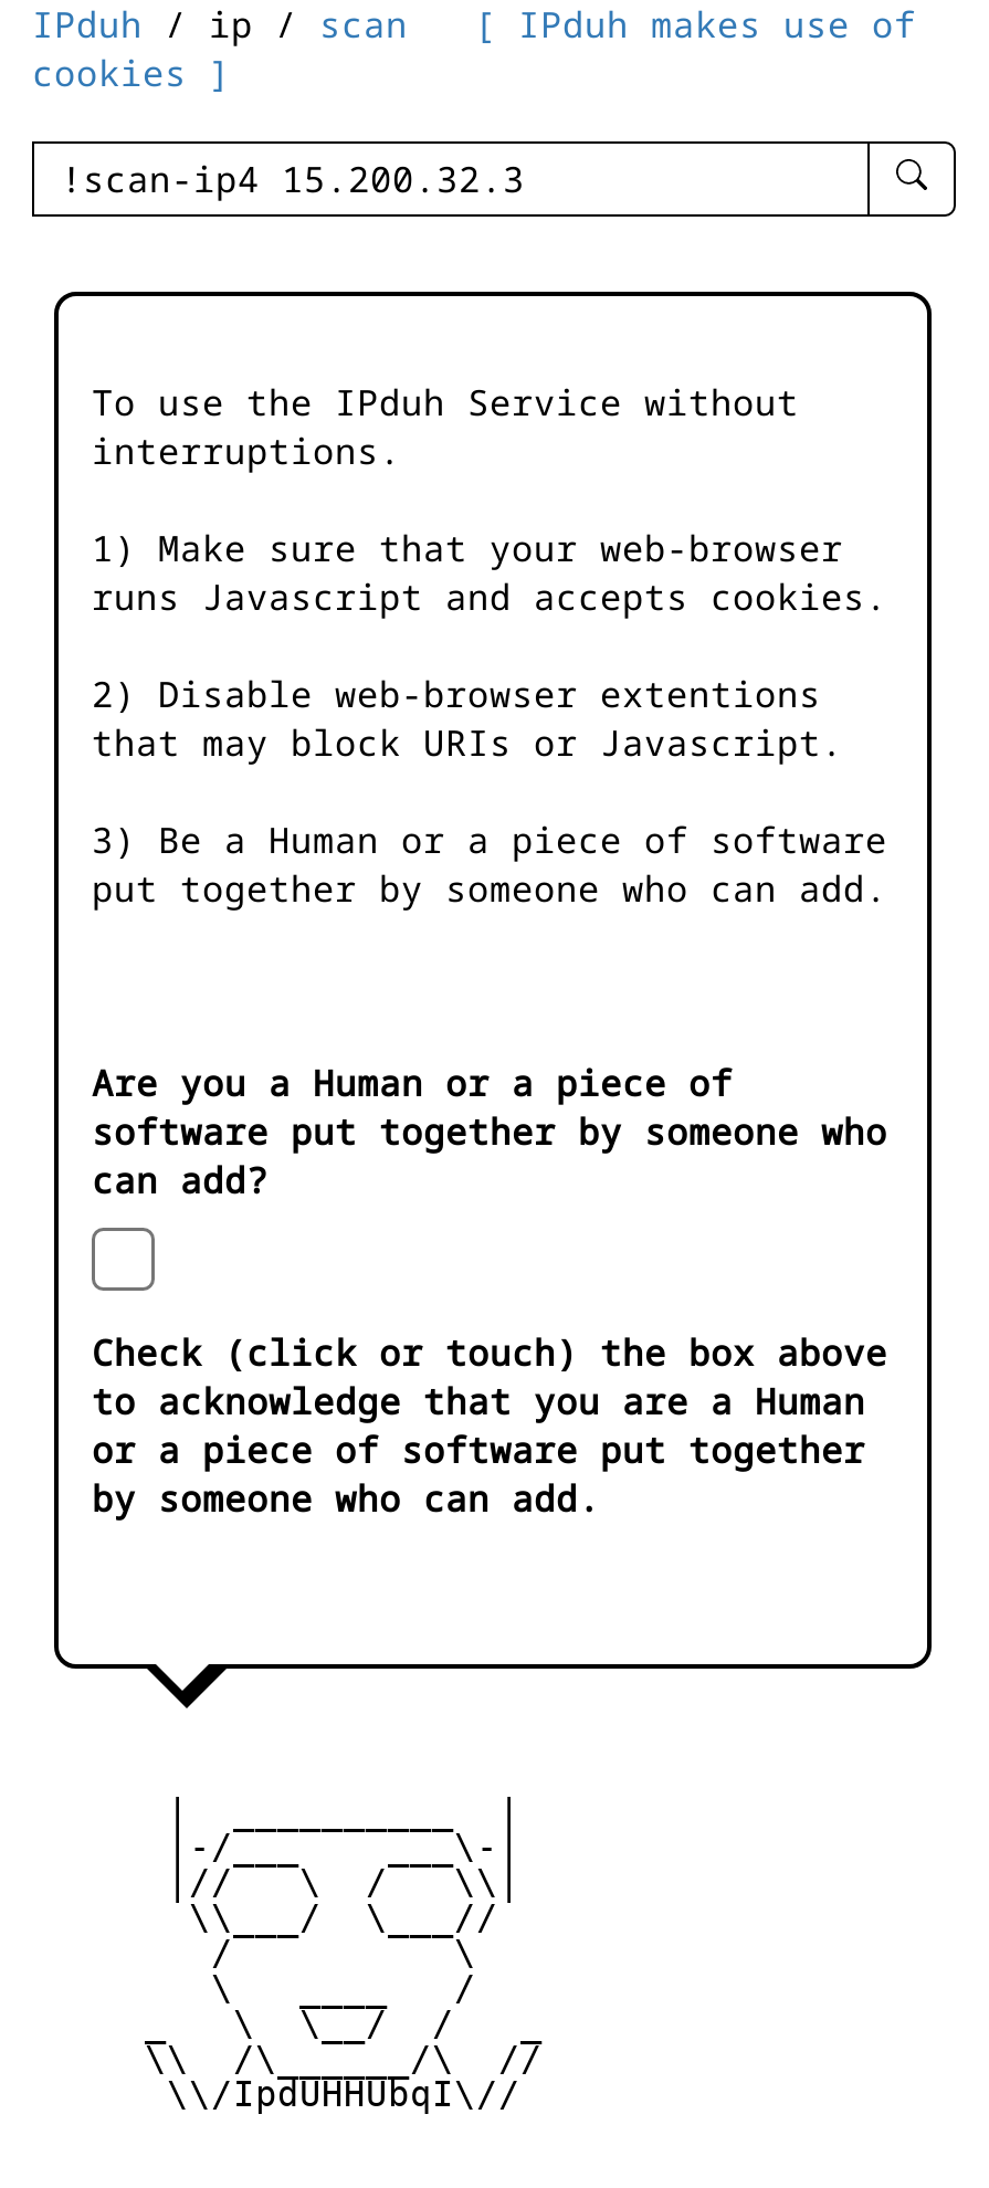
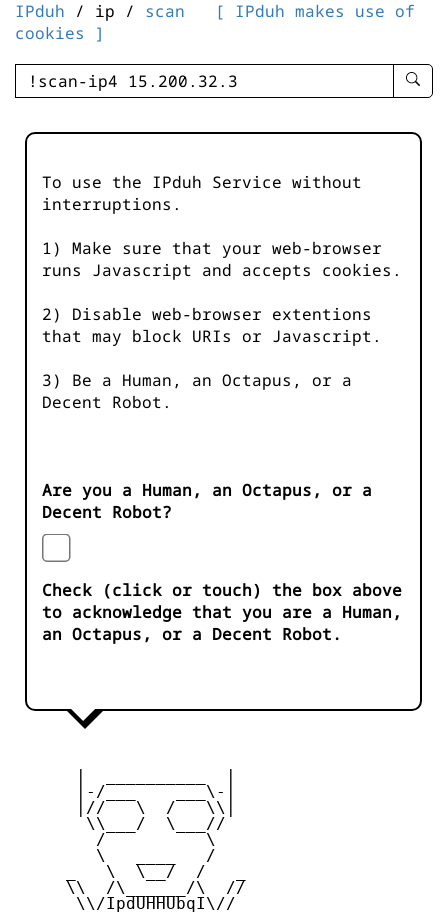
[92,816,887,913] 3) Be a Human or a piece of software | put together by someone who can add. -> [42,369,352,413] 3) Be a Human, an Octapus, or a | Decent Robot.
[92,1059,887,1205] Are you a Human or a piece of | software put together by someone who | can add? -> [42,479,372,523] Are you a Human, an Octapus, or a | Decent Robot?
[92,1377,865,1523] to acknowledge that you are a Human | or a piece of software put together | by someone who can add. -> [42,601,402,645] to acknowledge that you are a Human, | an Octapus, or a Decent Robot.

